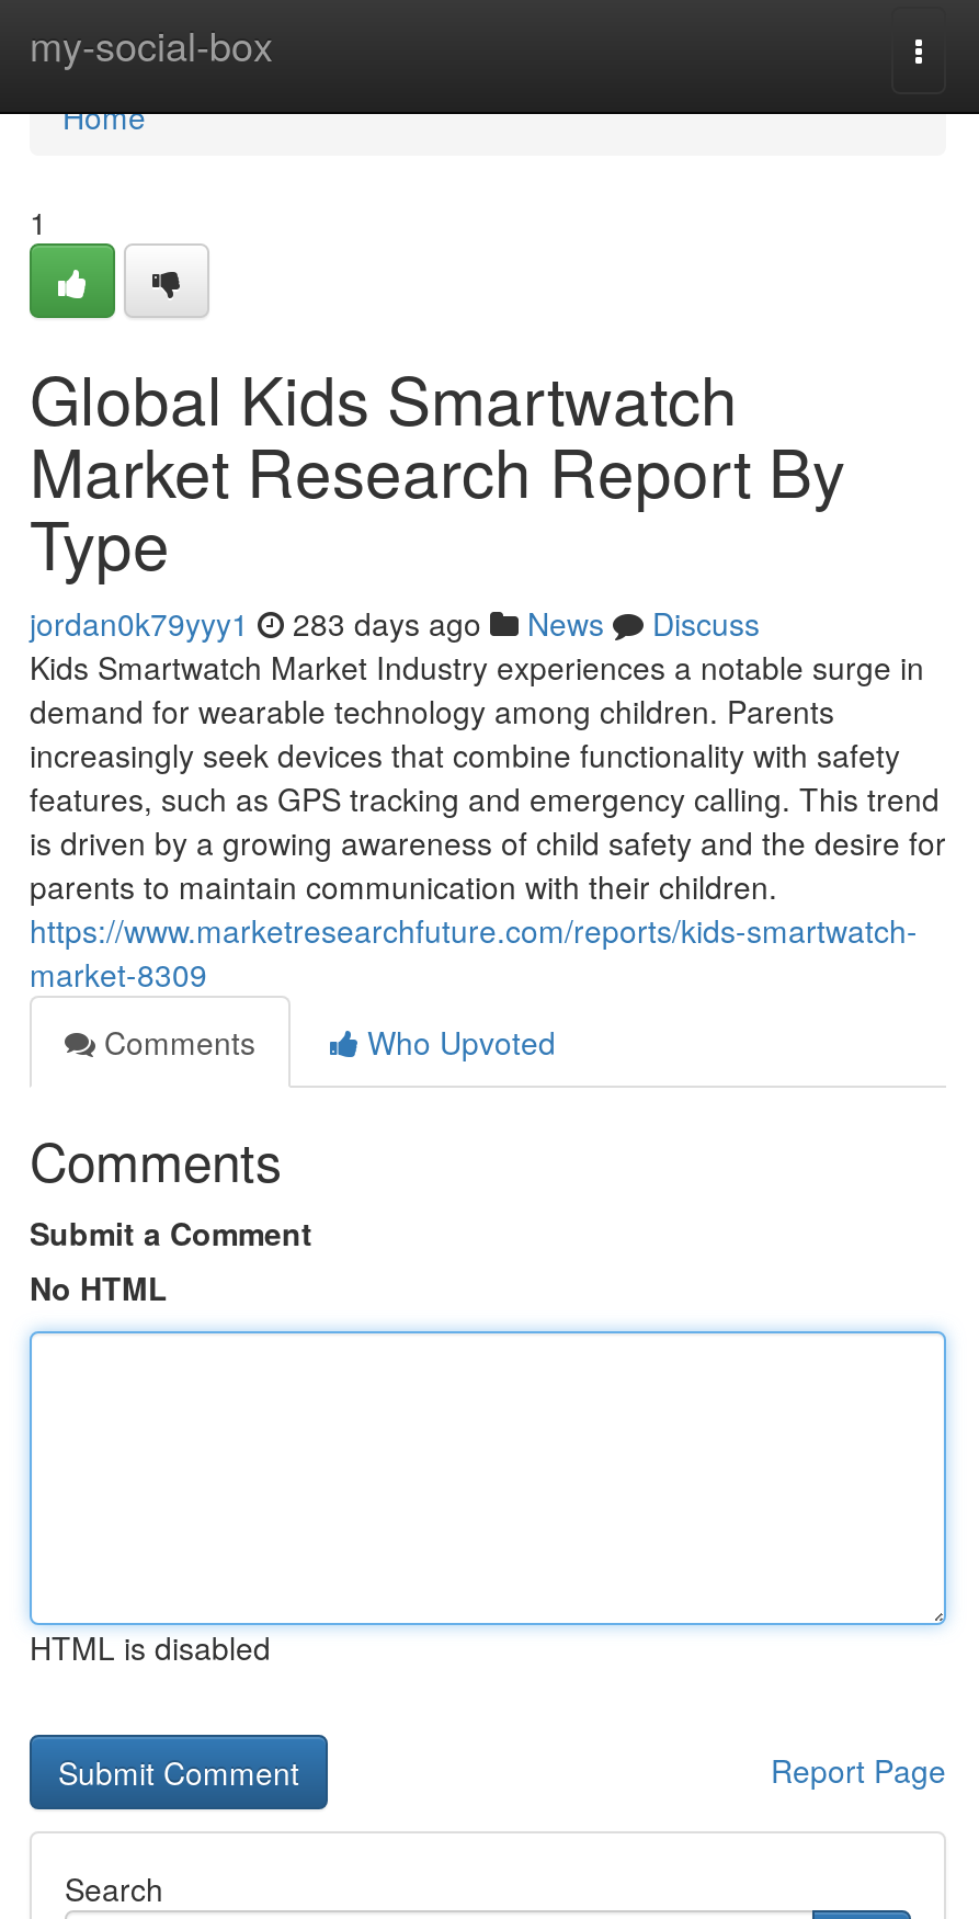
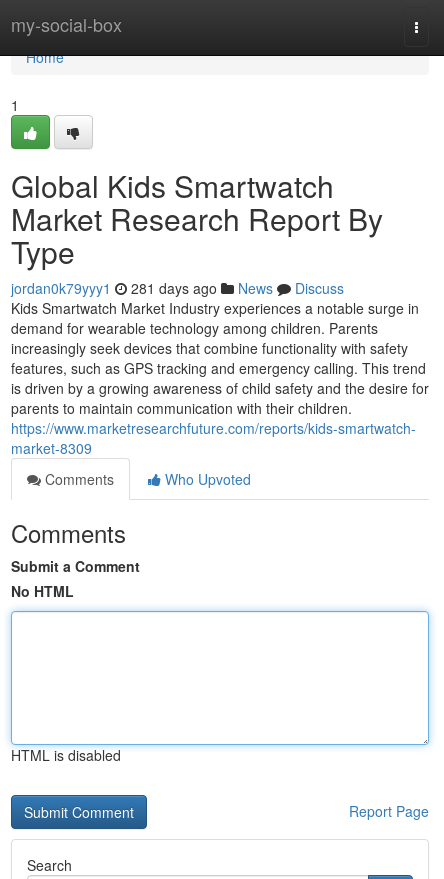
[30,601,760,645] jordan0k79yyy1 283 days ago News Discuss -> [11,278,344,298] jordan0k79yyy1 281 days ago News Discuss

